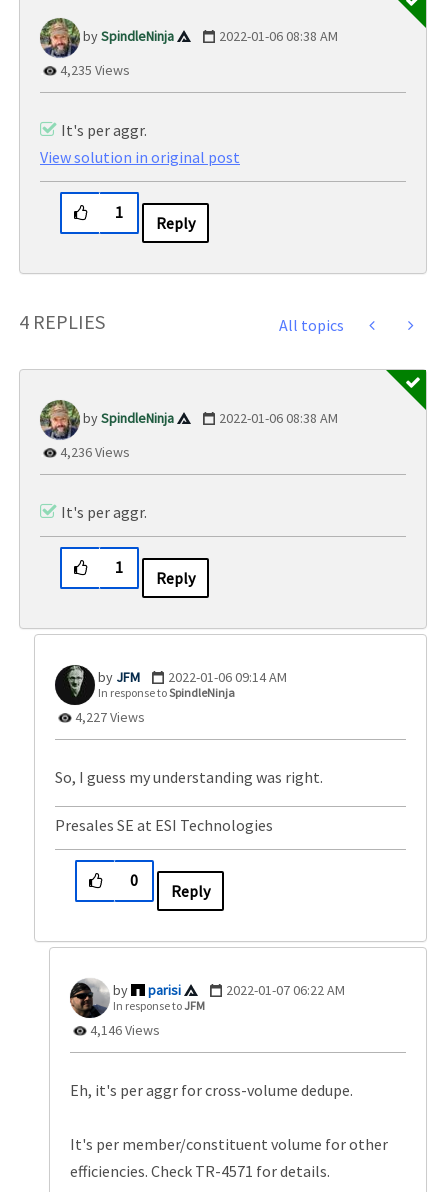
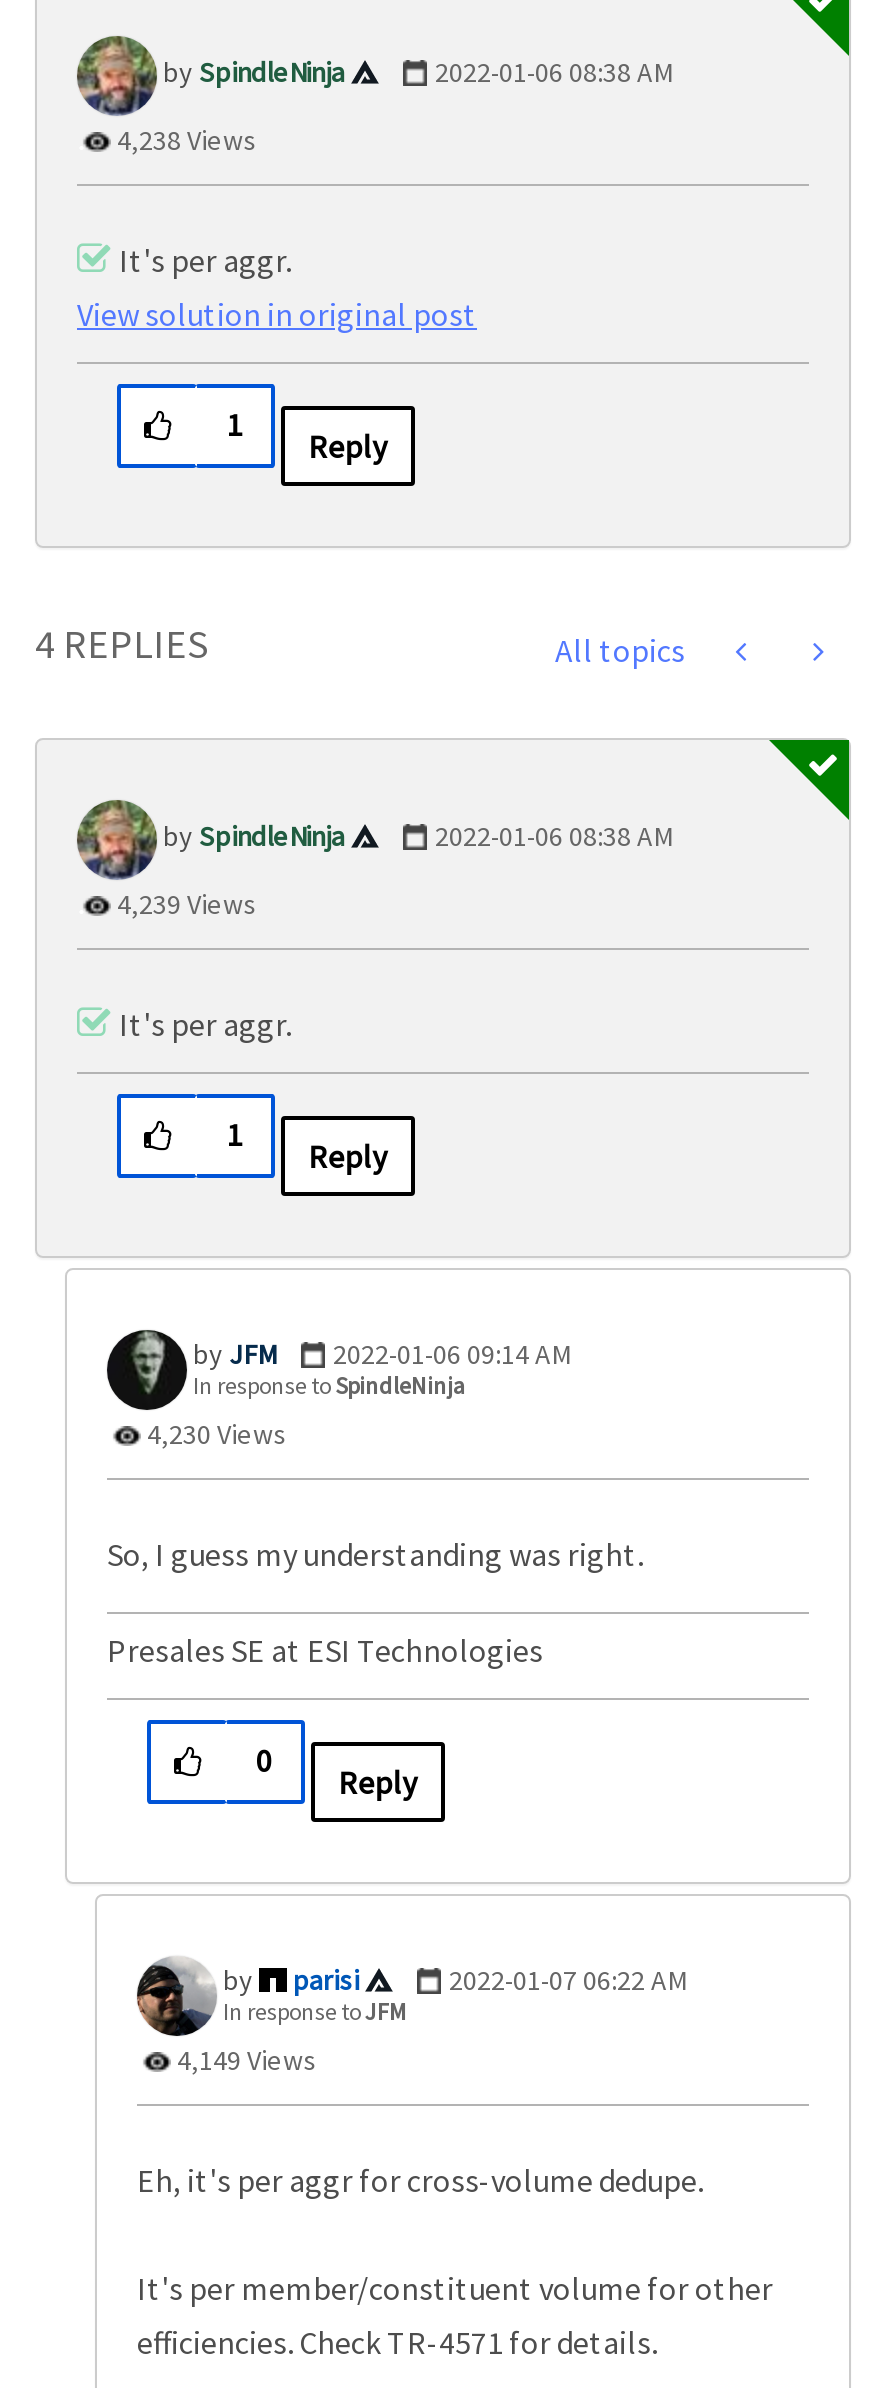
[57,61,130,79] 4,235 Views -> [111,121,257,157] 4,238 Views
[57,443,130,461] 4,236 Views -> [111,885,257,921] 4,239 Views
[72,708,145,726] 4,227 Views -> [141,1415,287,1451] 4,230 Views
[87,1021,160,1039] 4,146 Views -> [171,2041,317,2077] 4,149 Views

